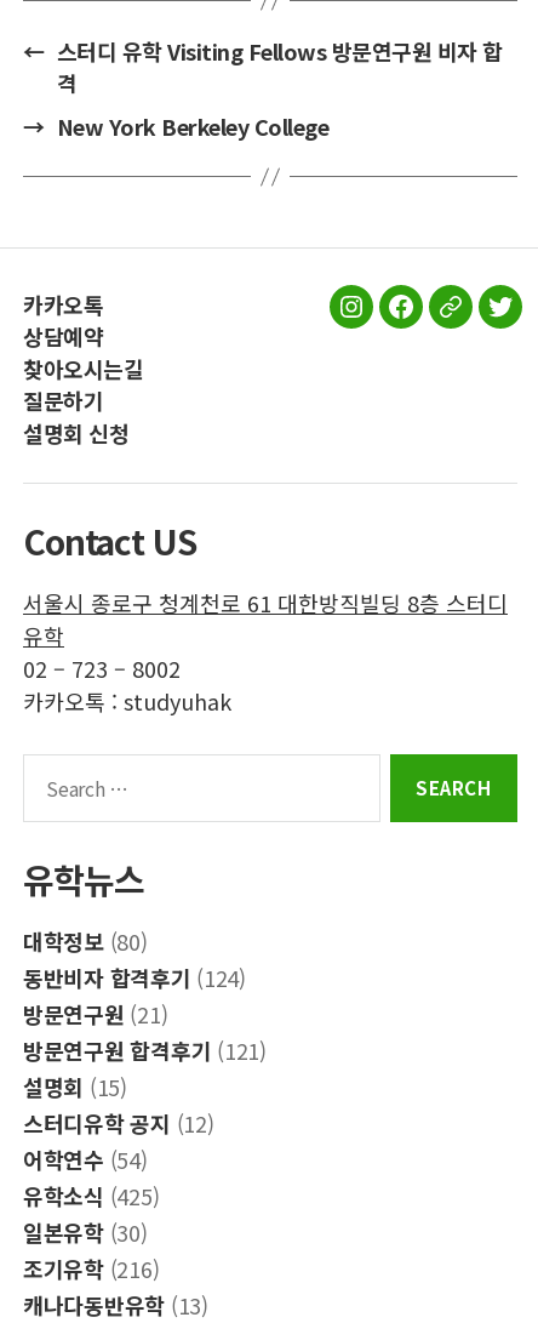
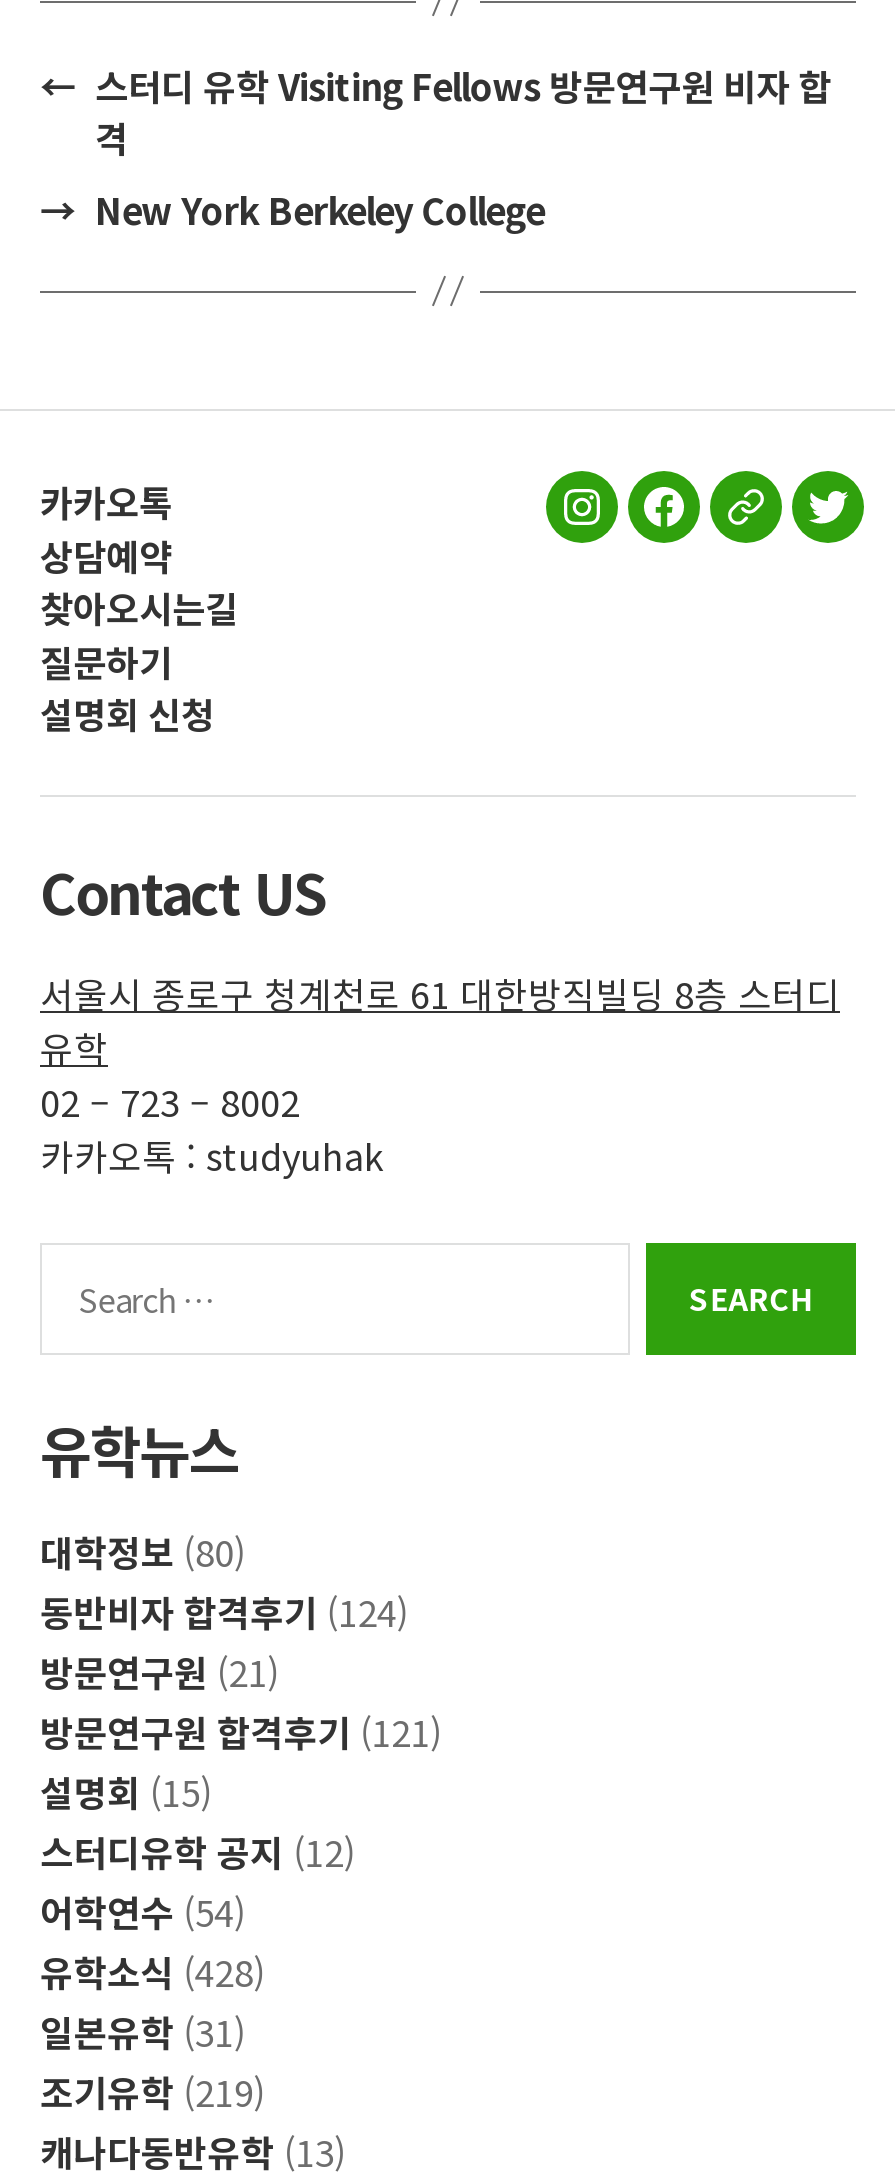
[23,1180,159,1211] 유학소식 (425) -> [40,1945,265,1997] 유학소식 (428)
[23,1216,147,1247] 일본유학 (30) -> [40,2005,245,2057] 일본유학 (31)
[23,1252,159,1284] 조기유학 (216) -> [40,2065,265,2117] 조기유학 (219)

